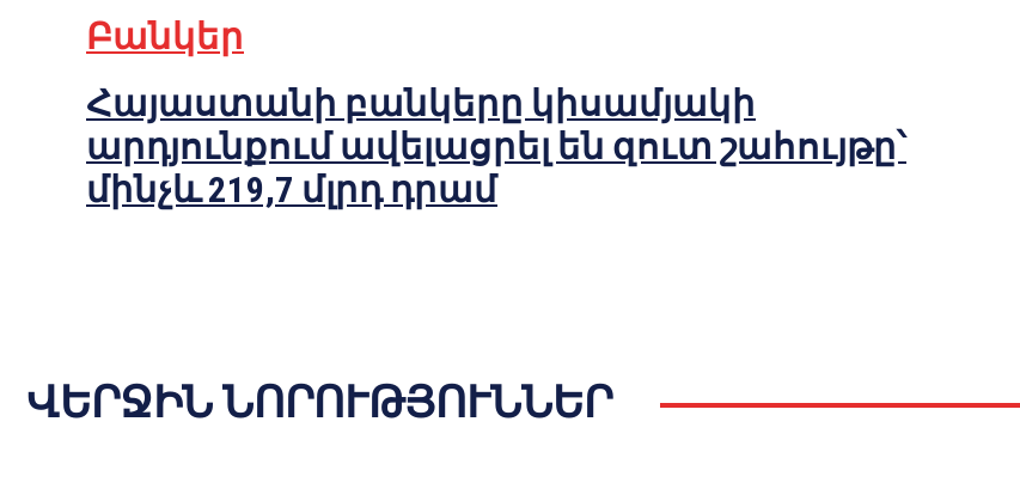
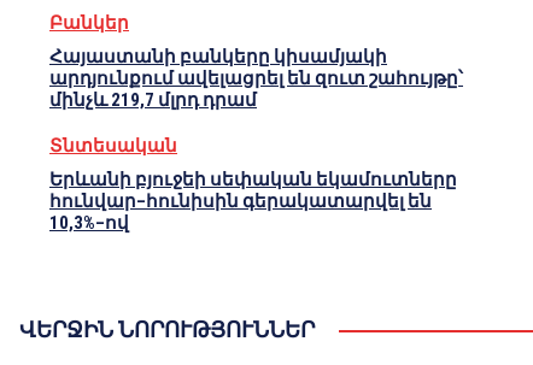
none -> [49,135,457,234] Տնտեսական | Երևանի բյուջեի սեփական եկամուտները | հունվար–հունիսին գերակատարվել են | 10,3%–ով

